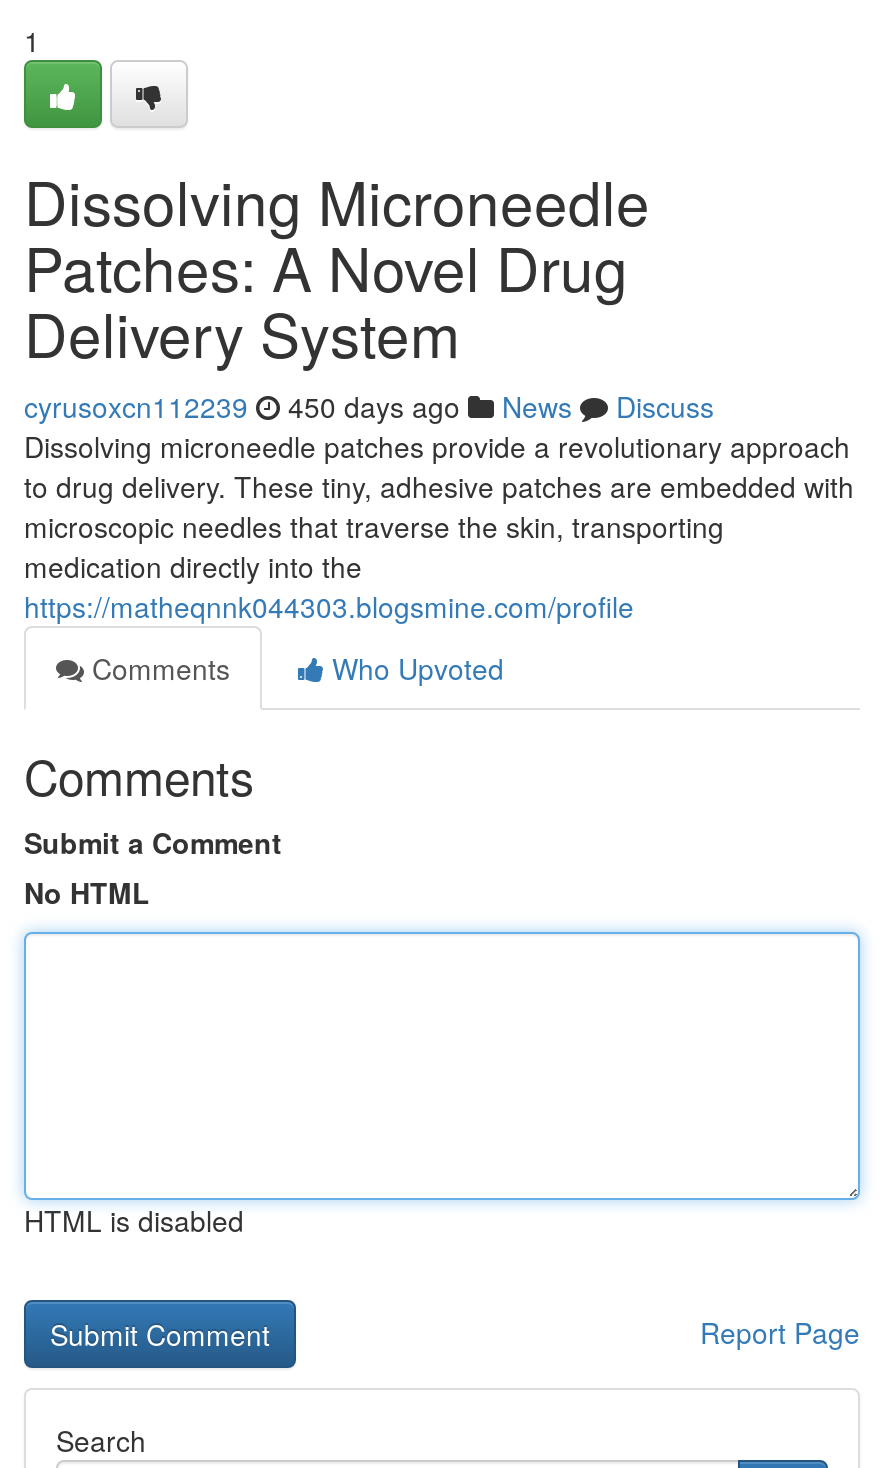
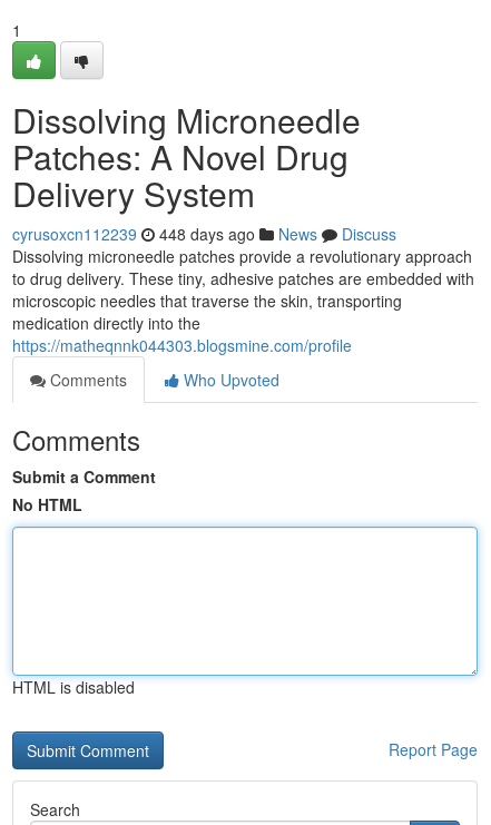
[24,386,714,426] cyrusoxcn112239 450 days ago News Discuss -> [12,223,396,245] cyrusoxcn112239 448 days ago News Discuss

